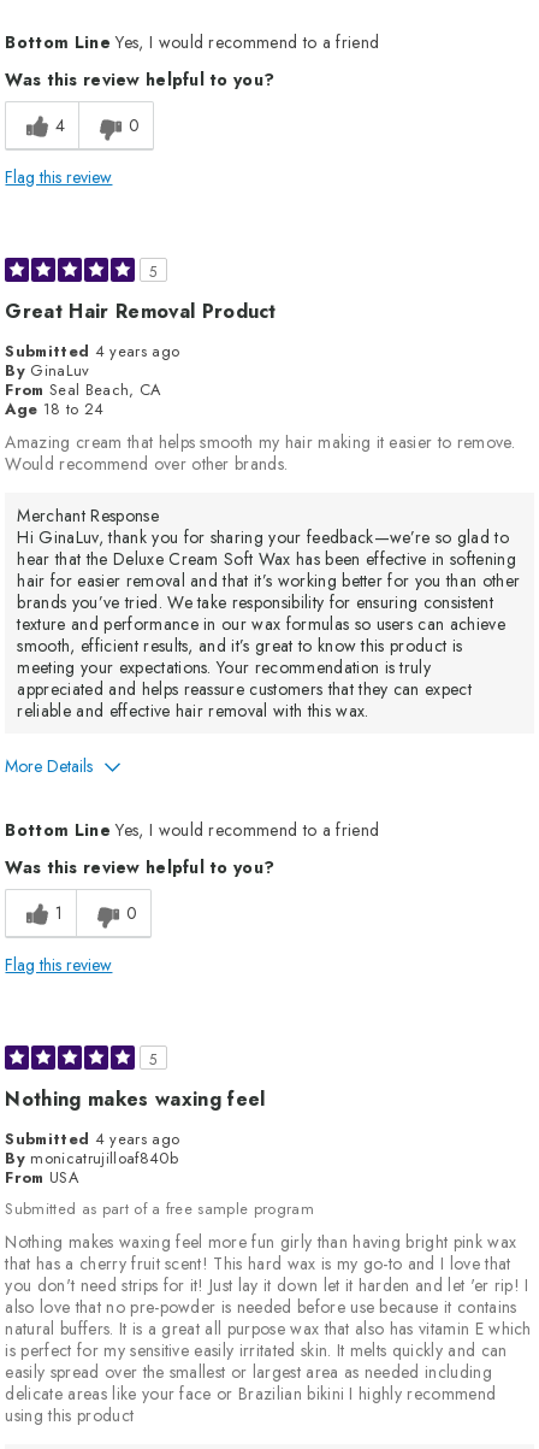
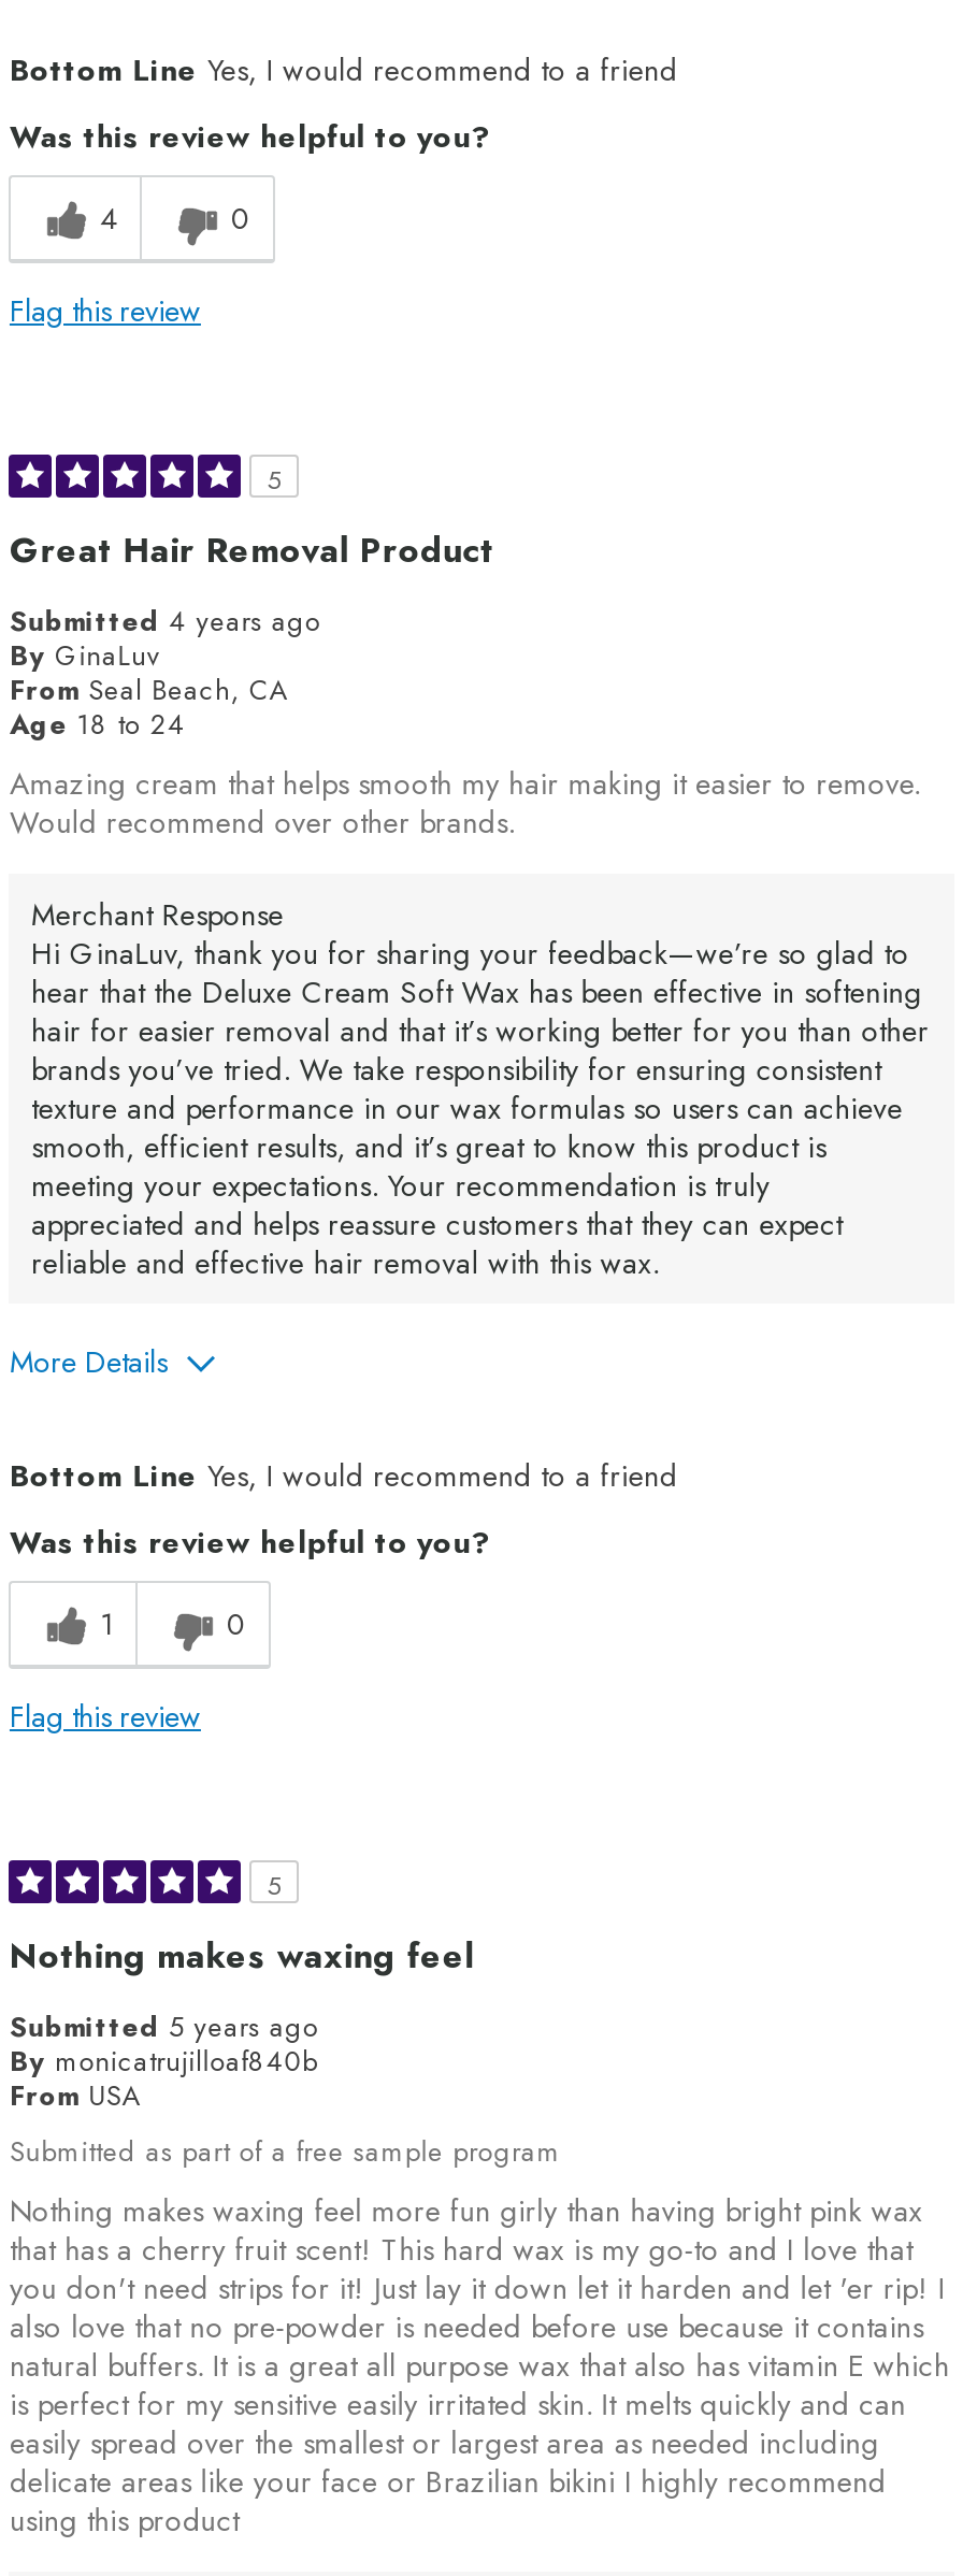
[5,1127,180,1150] Submitted 4 years ago -> [10,2005,319,2046] Submitted 5 years ago

